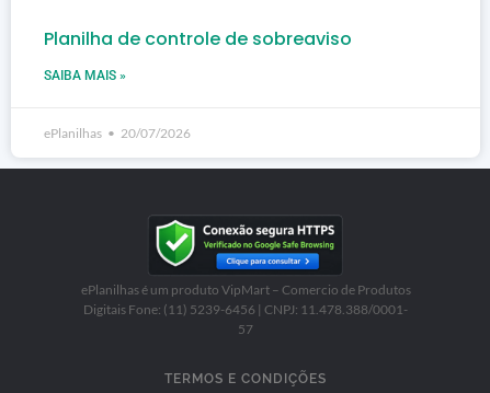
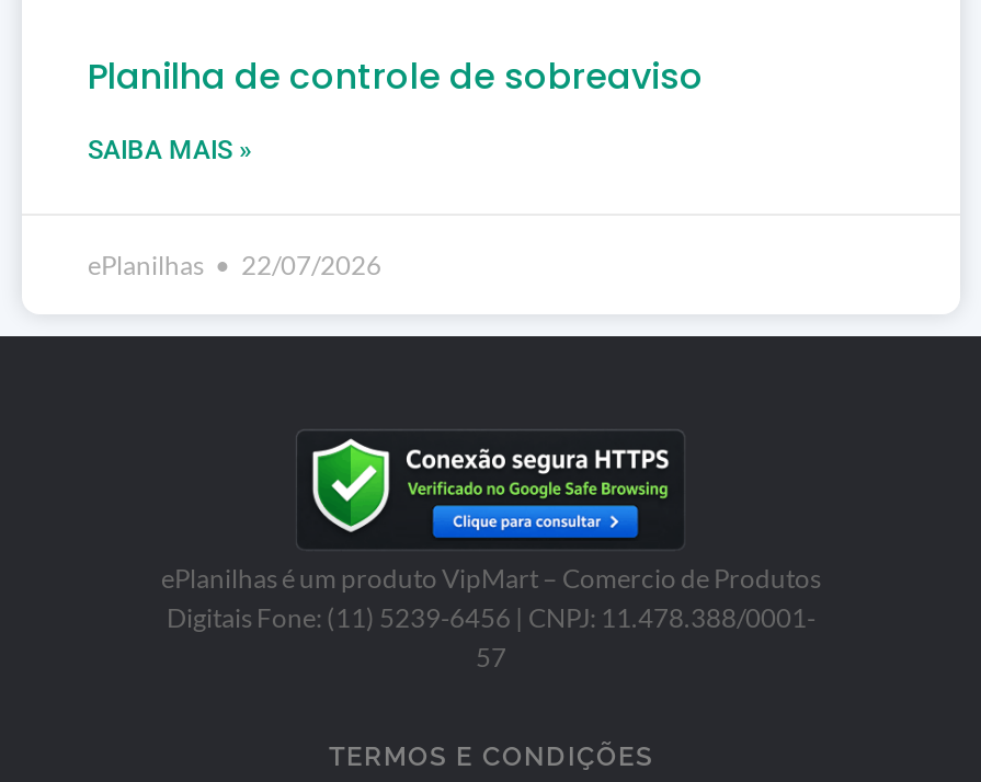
[44,125,191,142] ePlanilhas 20/07/2026 -> [88,249,381,282] ePlanilhas 22/07/2026

